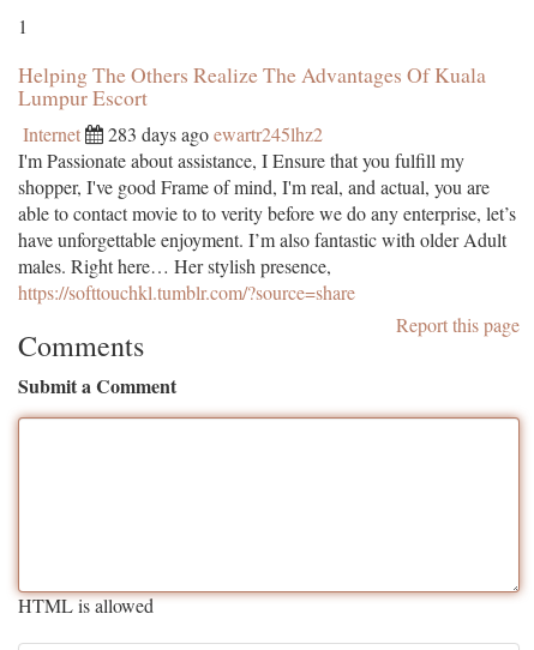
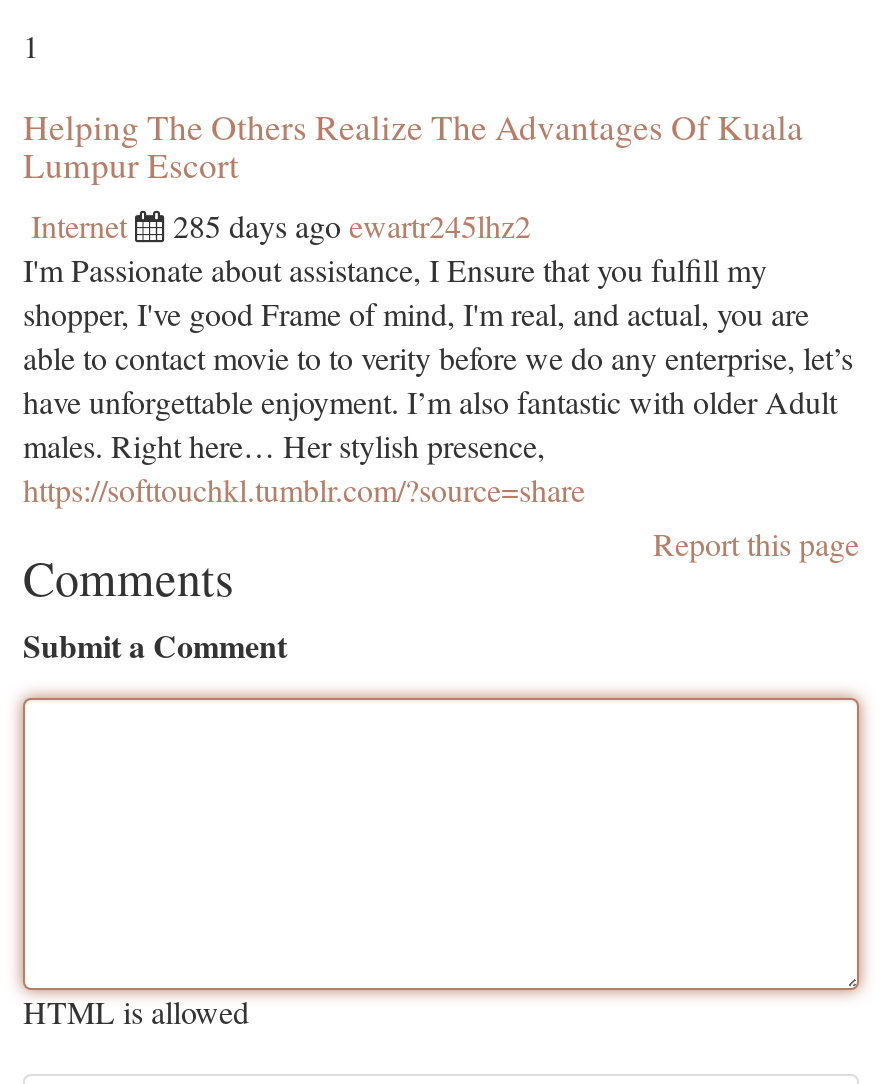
[108,121,323,146] 283 days ago ewartr245lhz2 -> [173,204,531,246] 285 days ago ewartr245lhz2

